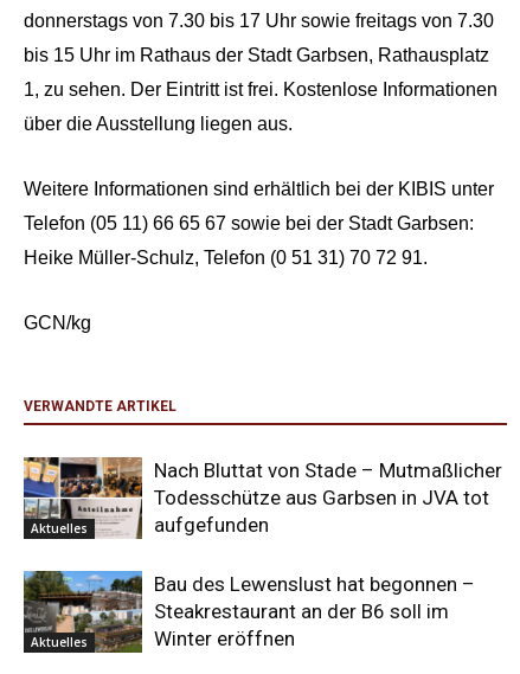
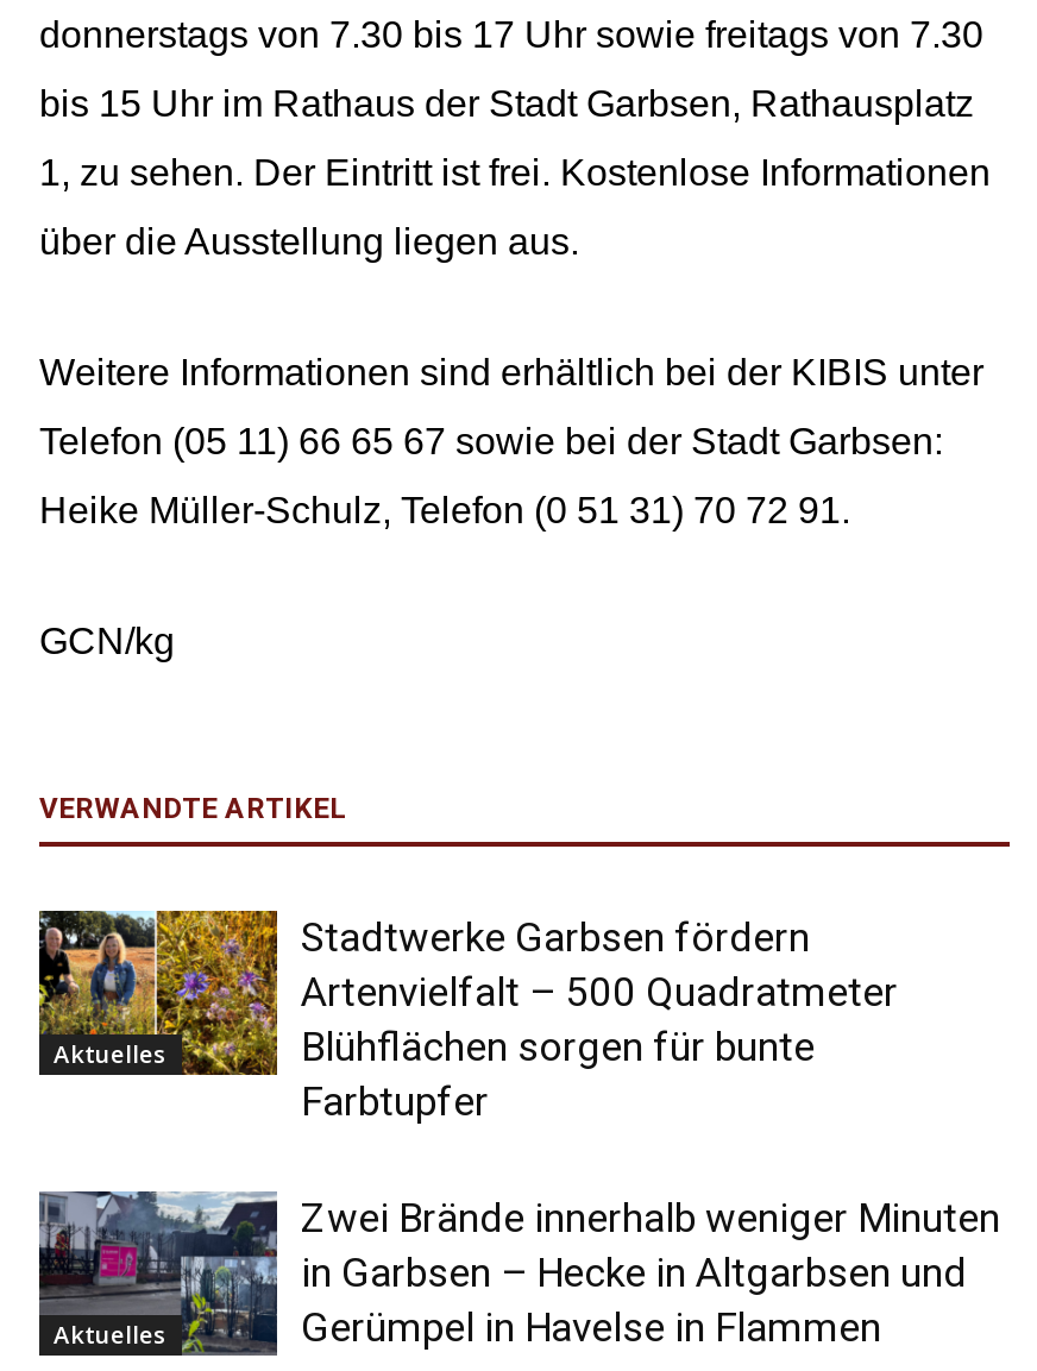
[23,456,502,540] [image] | Nach Bluttat von Stade – Mutmaßlicher | Todesschütze aus Garbsen in JVA tot | aufgefunden -> [37,908,898,1125] [image] | Stadtwerke Garbsen fördern | Artenvielfalt – 500 Quadratmeter | Blühflächen sorgen für bunte | Farbtupfer
[23,570,475,653] [image] | Bau des Lewenslust hat begonnen – | Steakrestaurant an der B6 soll im | Winter eröffnen -> [39,1189,1000,1356] [image] | Zwei Brände innerhalb weniger Minuten | in Garbsen – Hecke in Altgarbsen und | Gerümpel in Havelse in Flammen

